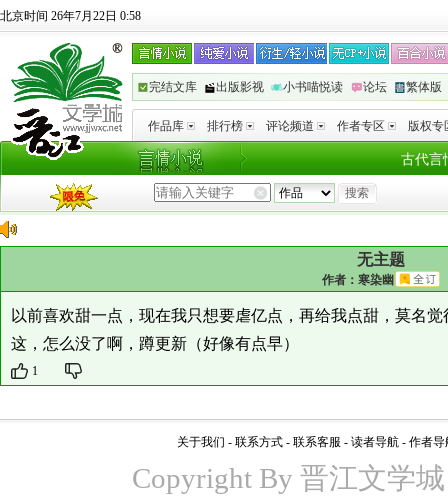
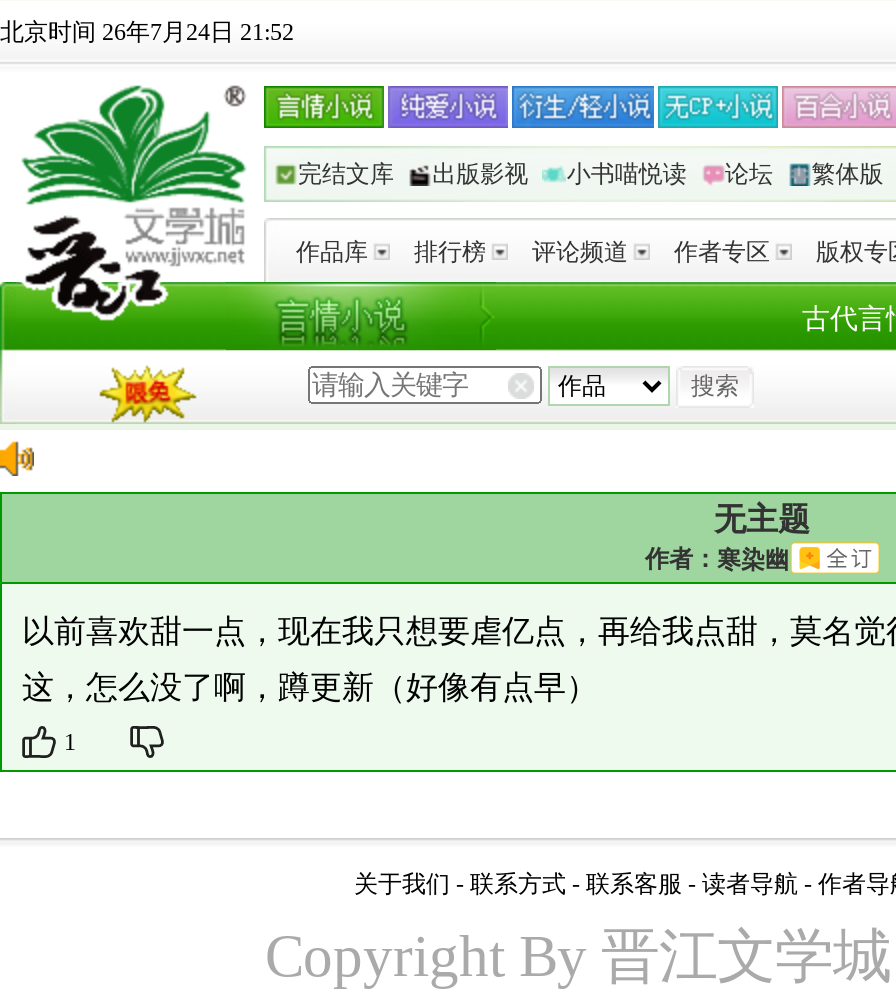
[0,9,141,23] 北京时间 26年7月22日 0:58 -> [0,18,294,46] 北京时间 26年7月24日 21:52

